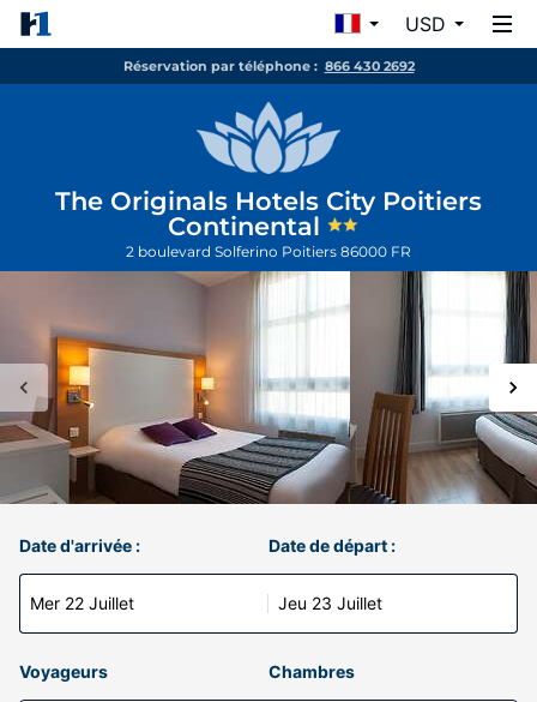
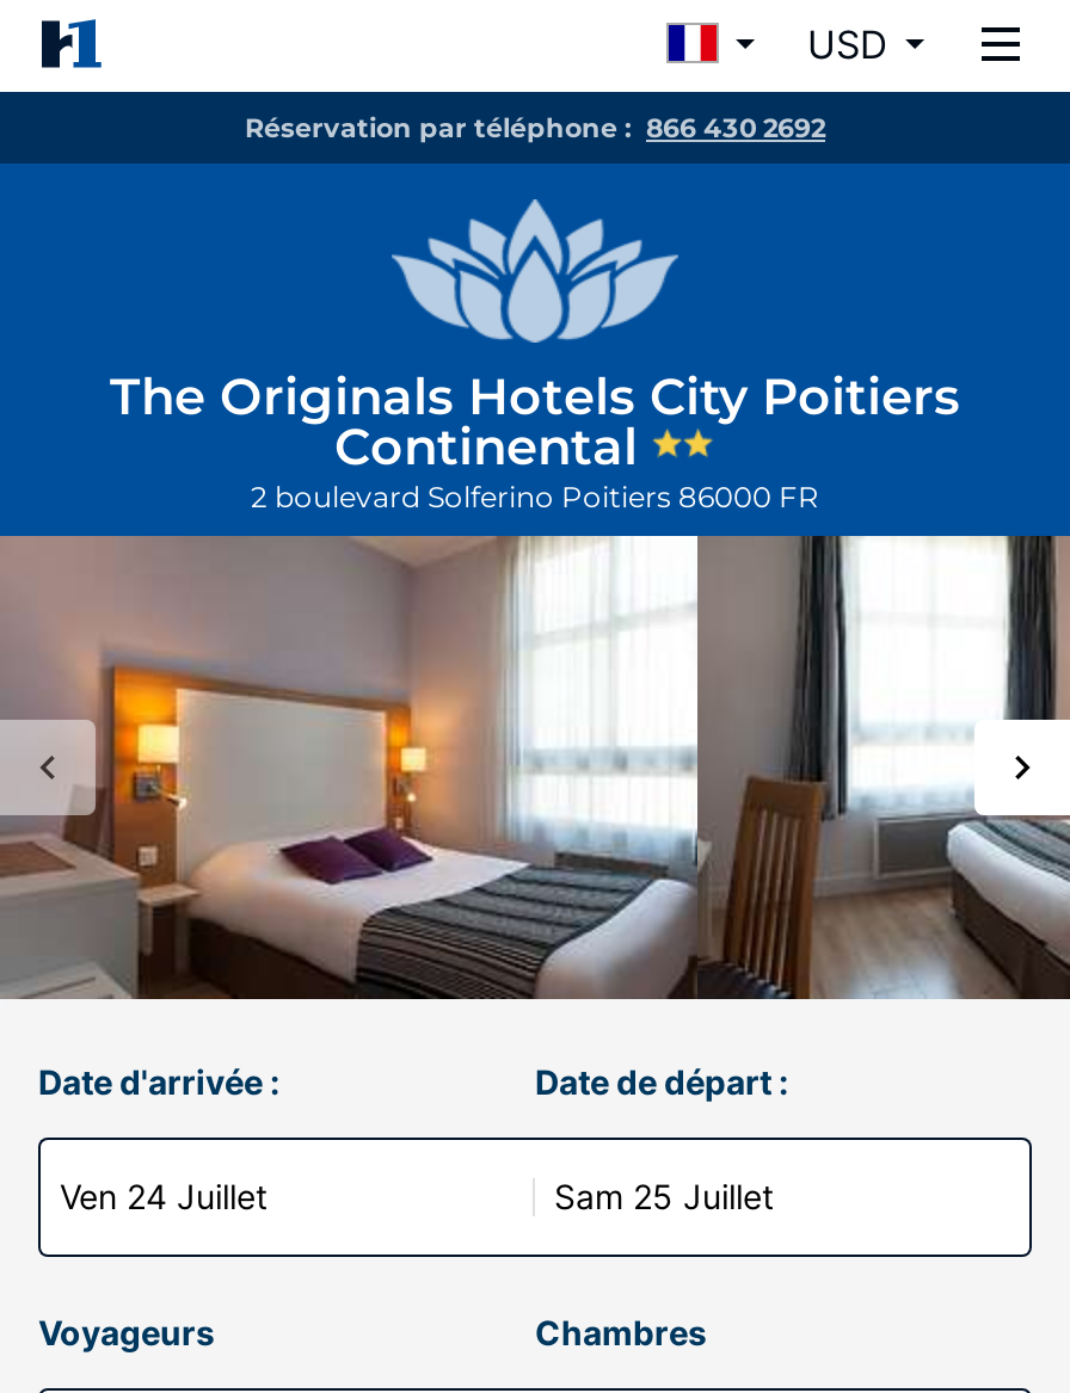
[30,593,134,613] Mer 22 Juillet -> [60,1176,267,1216] Ven 24 Juillet
[278,593,382,613] Jeu 23 Juillet -> [554,1176,774,1216] Sam 25 Juillet

